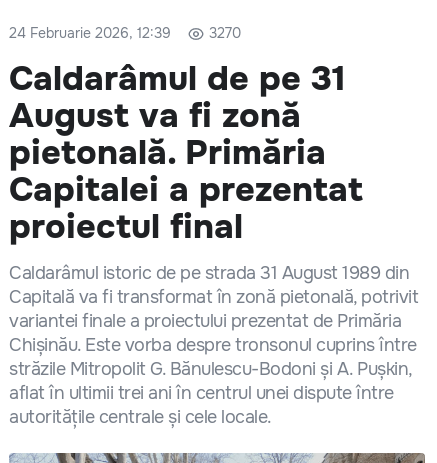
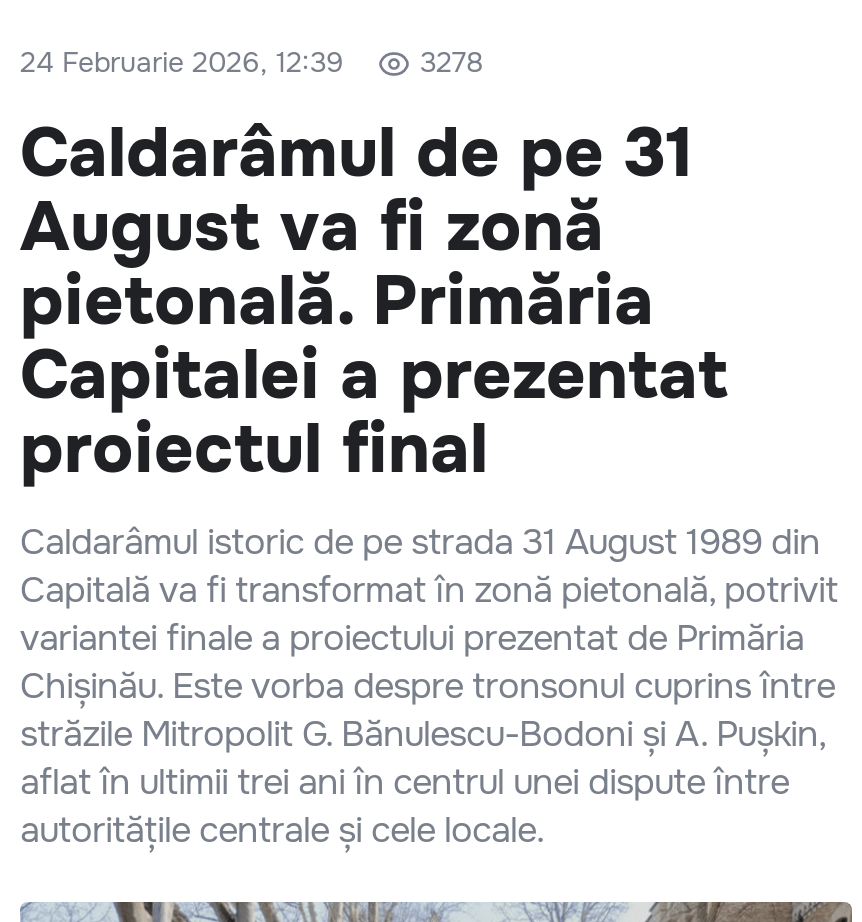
[209,24,241,42] 3270 -> [420,44,484,80] 3278

